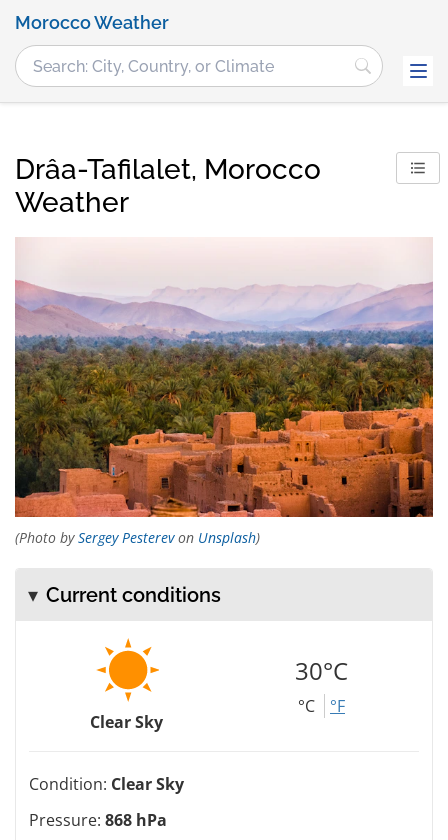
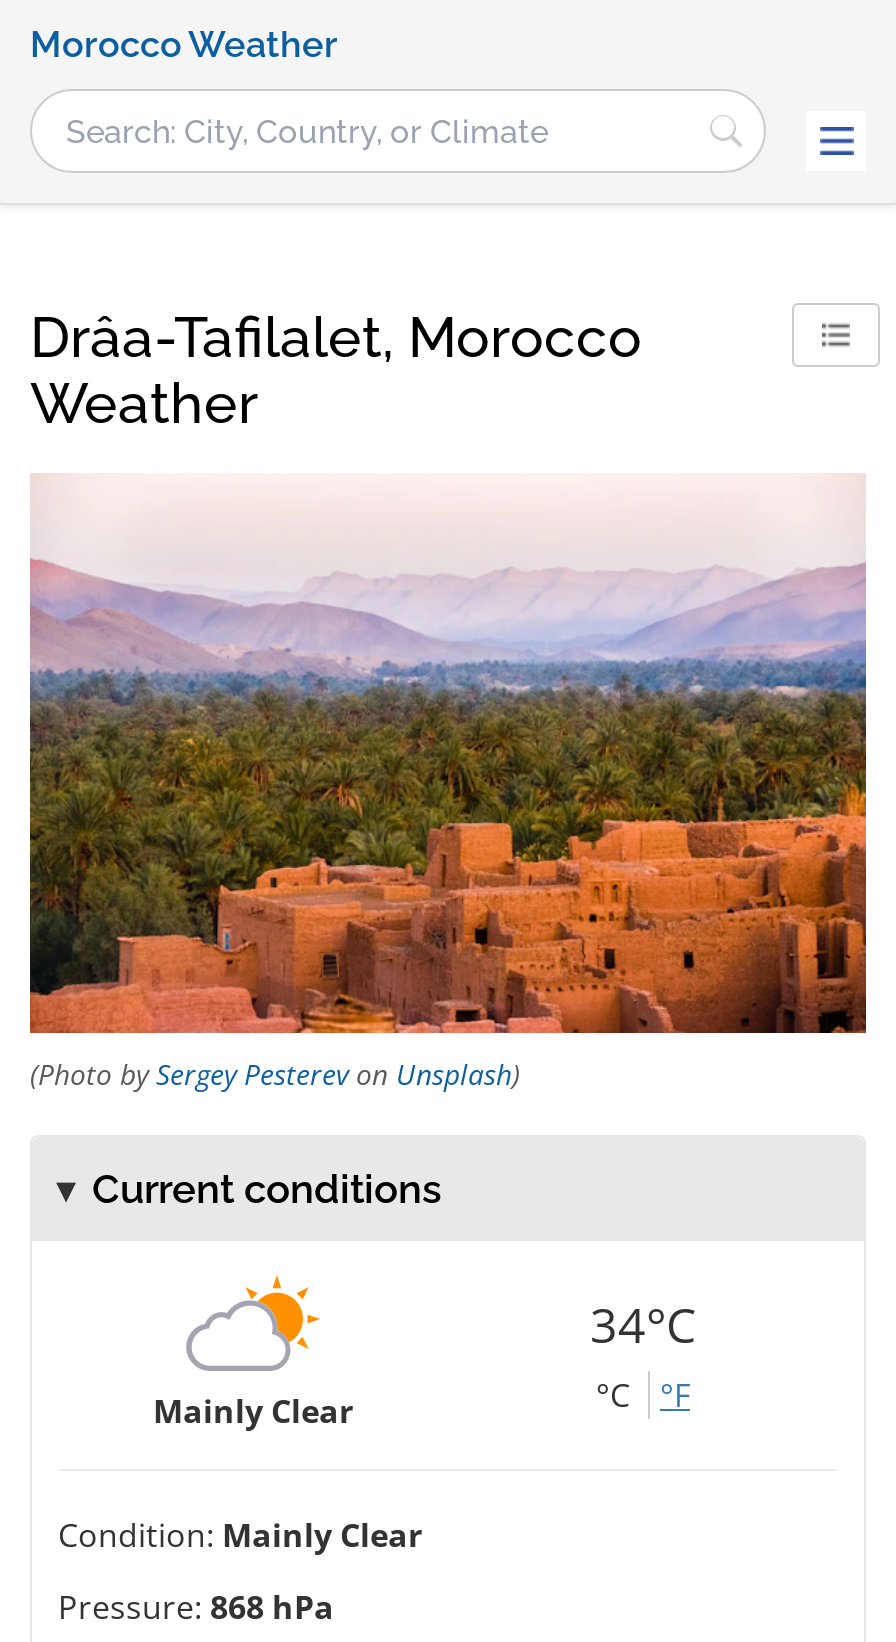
[90,638,163,733] [image] | Clear Sky -> [153,1275,353,1432] [image] | Mainly Clear
[295,654,348,687] 30°C -> [590,1291,696,1357] 34°C
[29,773,184,795] Condition: Clear Sky -> [58,1512,422,1556] Condition: Mainly Clear

